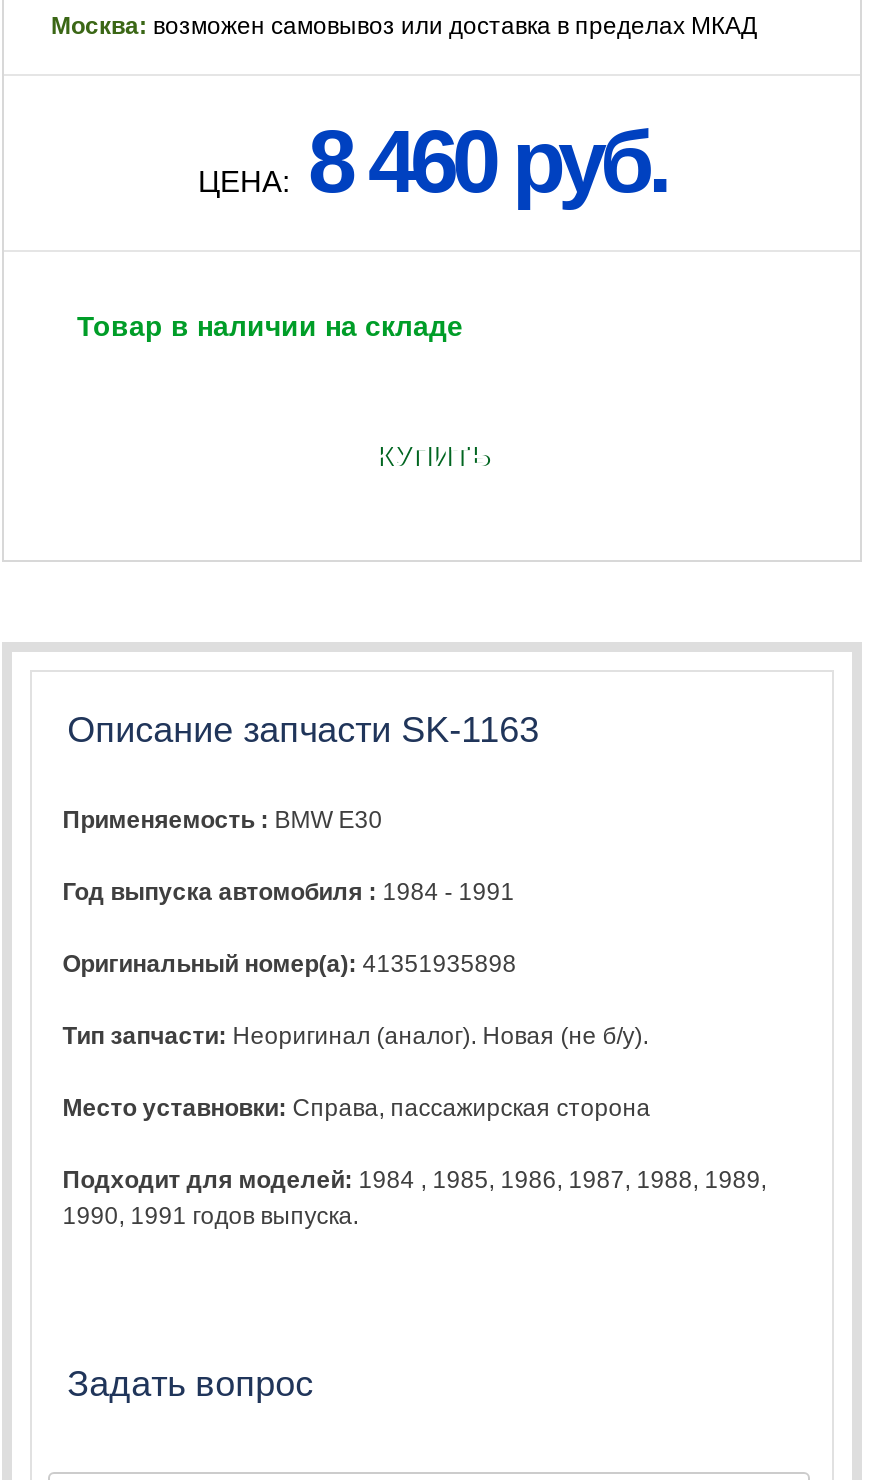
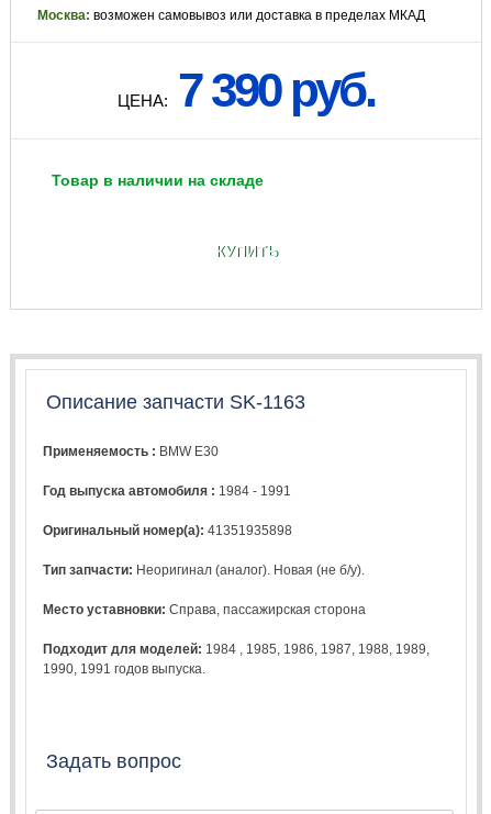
[198,112,666,210] ЦЕНА: 8 460 руб. -> [118,63,375,117] ЦЕНА: 7 390 руб.

